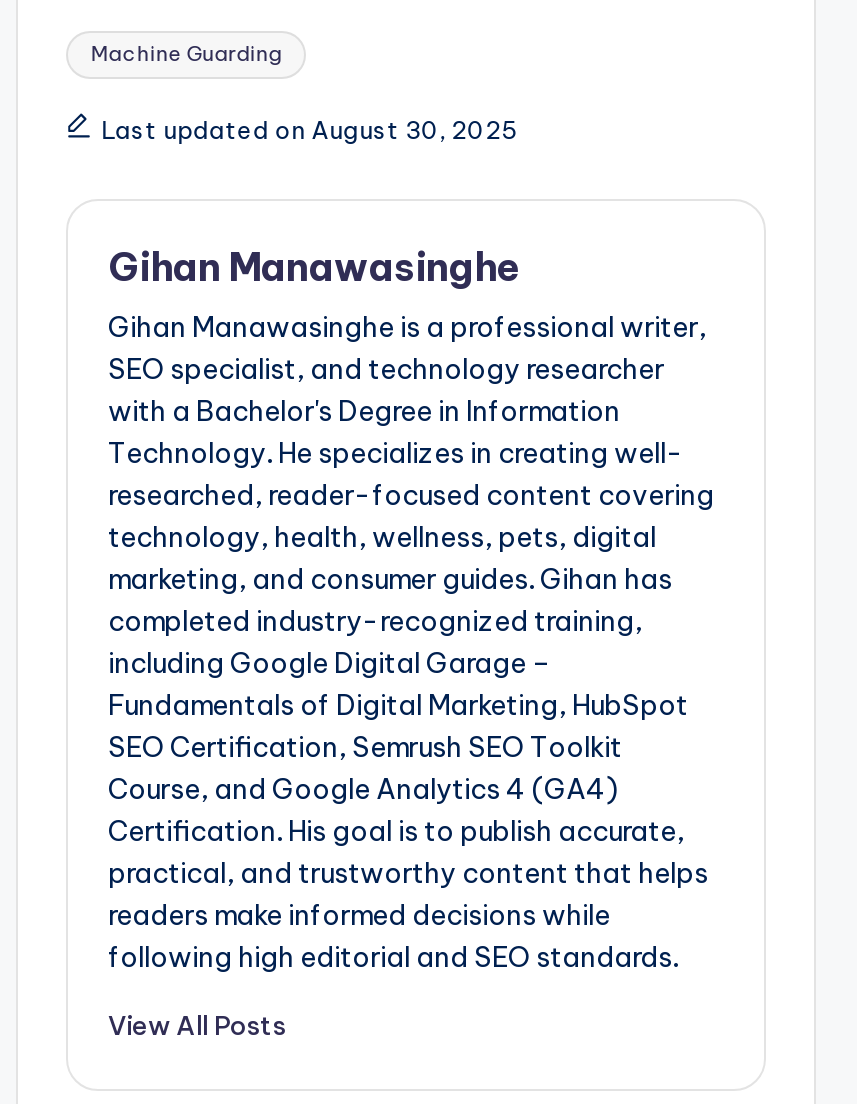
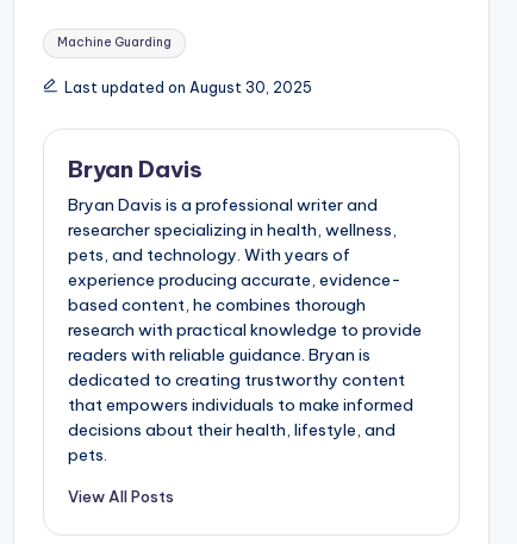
[108,243,714,974] Gihan Manawasinghe | Gihan Manawasinghe is a professional writer, | SEO specialist, and technology researcher | with a Bachelor's Degree in Information | Technology. He specializes in creating well- | researched, reader-focused content covering | technology, health, wellness, pets, digital | marketing, and consumer guides. Gihan has | completed industry-recognized training, | including Google Digital Garage – | Fundamentals of Digital Marketing, HubSpot | SEO Certification, Semrush SEO Toolkit | Course, and Google Analytics 4 (GA4) | Certification. His goal is to publish accurate, | practical, and trustworthy content that helps | readers make informed decisions while | following high editorial and SEO standards. -> [68,155,422,465] Bryan Davis | Bryan Davis is a professional writer and | researcher specializing in health, wellness, | pets, and technology. With years of | experience producing accurate, evidence- | based content, he combines thorough | research with practical knowledge to provide | readers with reliable guidance. Bryan is | dedicated to creating trustworthy content | that empowers individuals to make informed | decisions about their health, lifestyle, and | pets.

